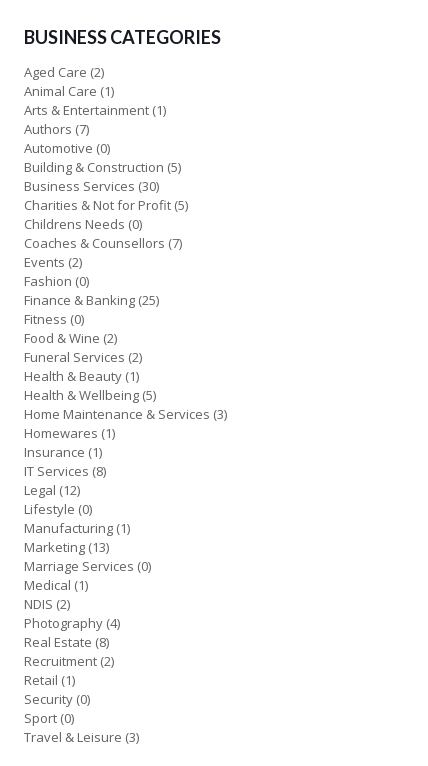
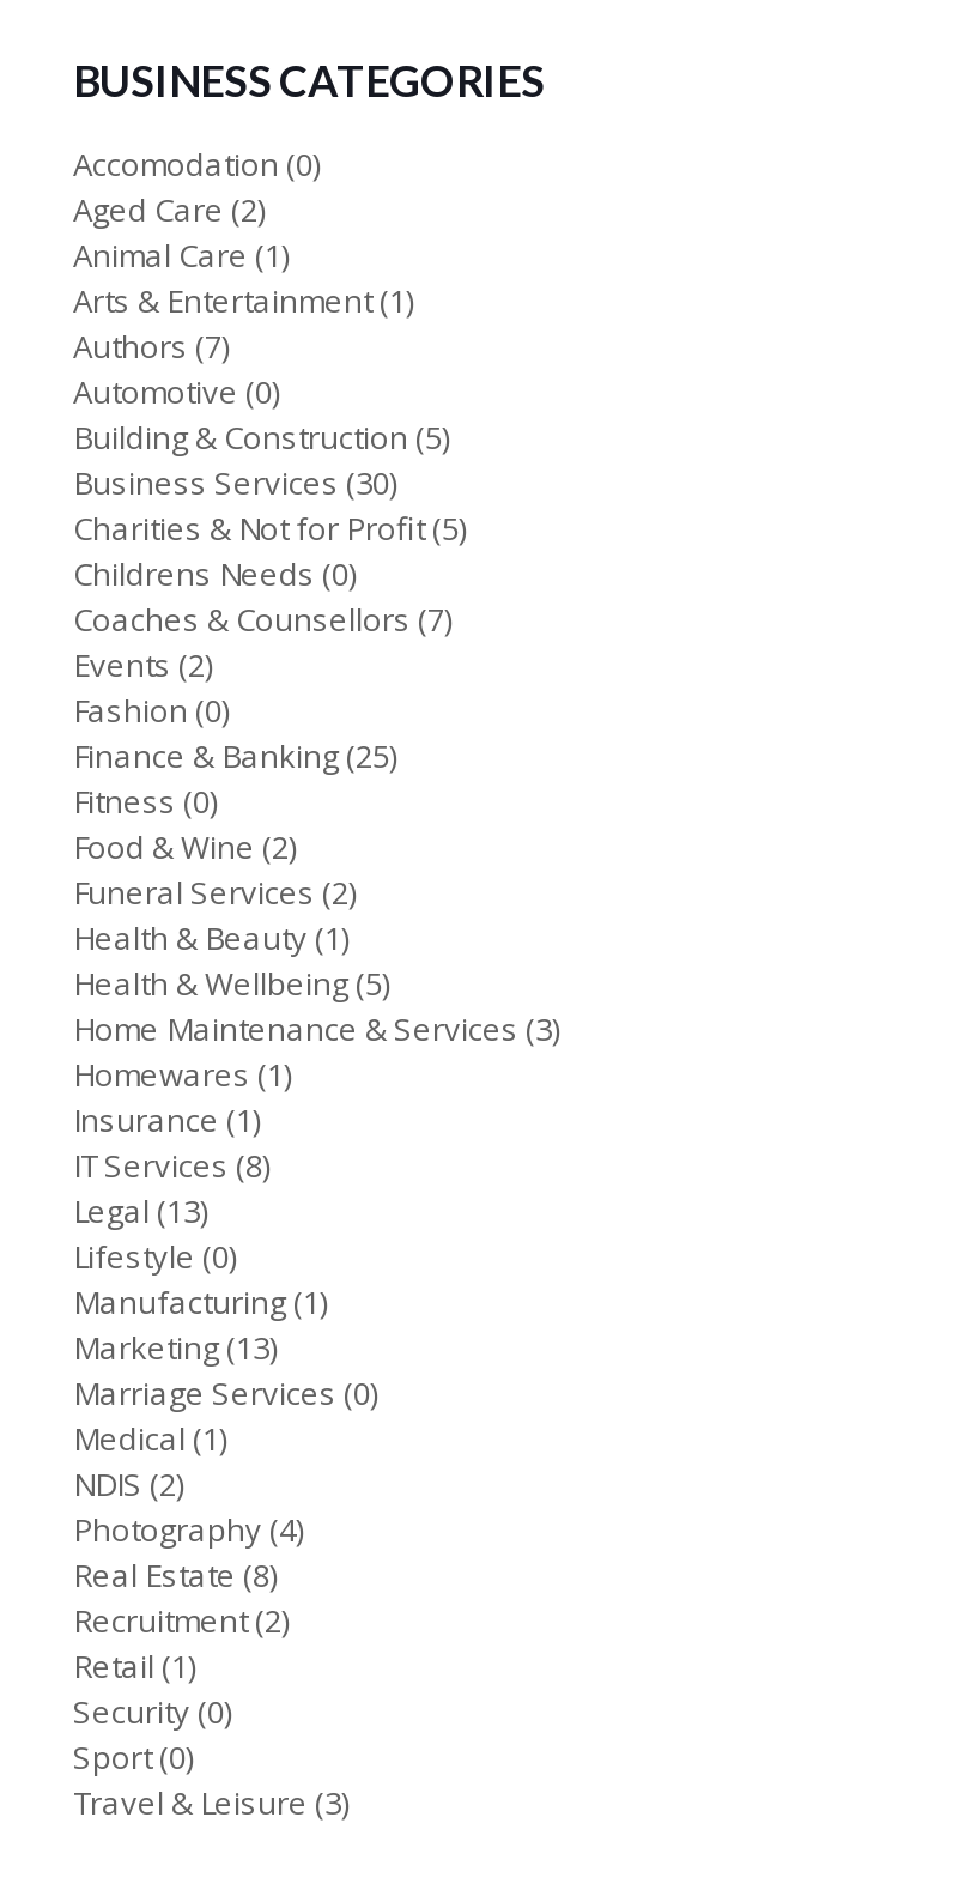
none -> [73,143,320,186] Accomodation (0)
[24,481,80,499] Legal (12) -> [73,1189,207,1232] Legal (13)

